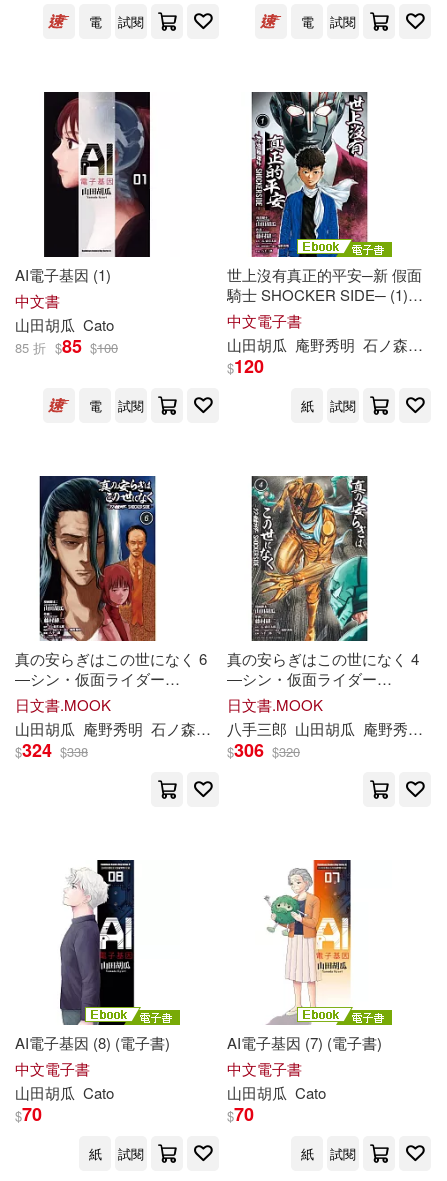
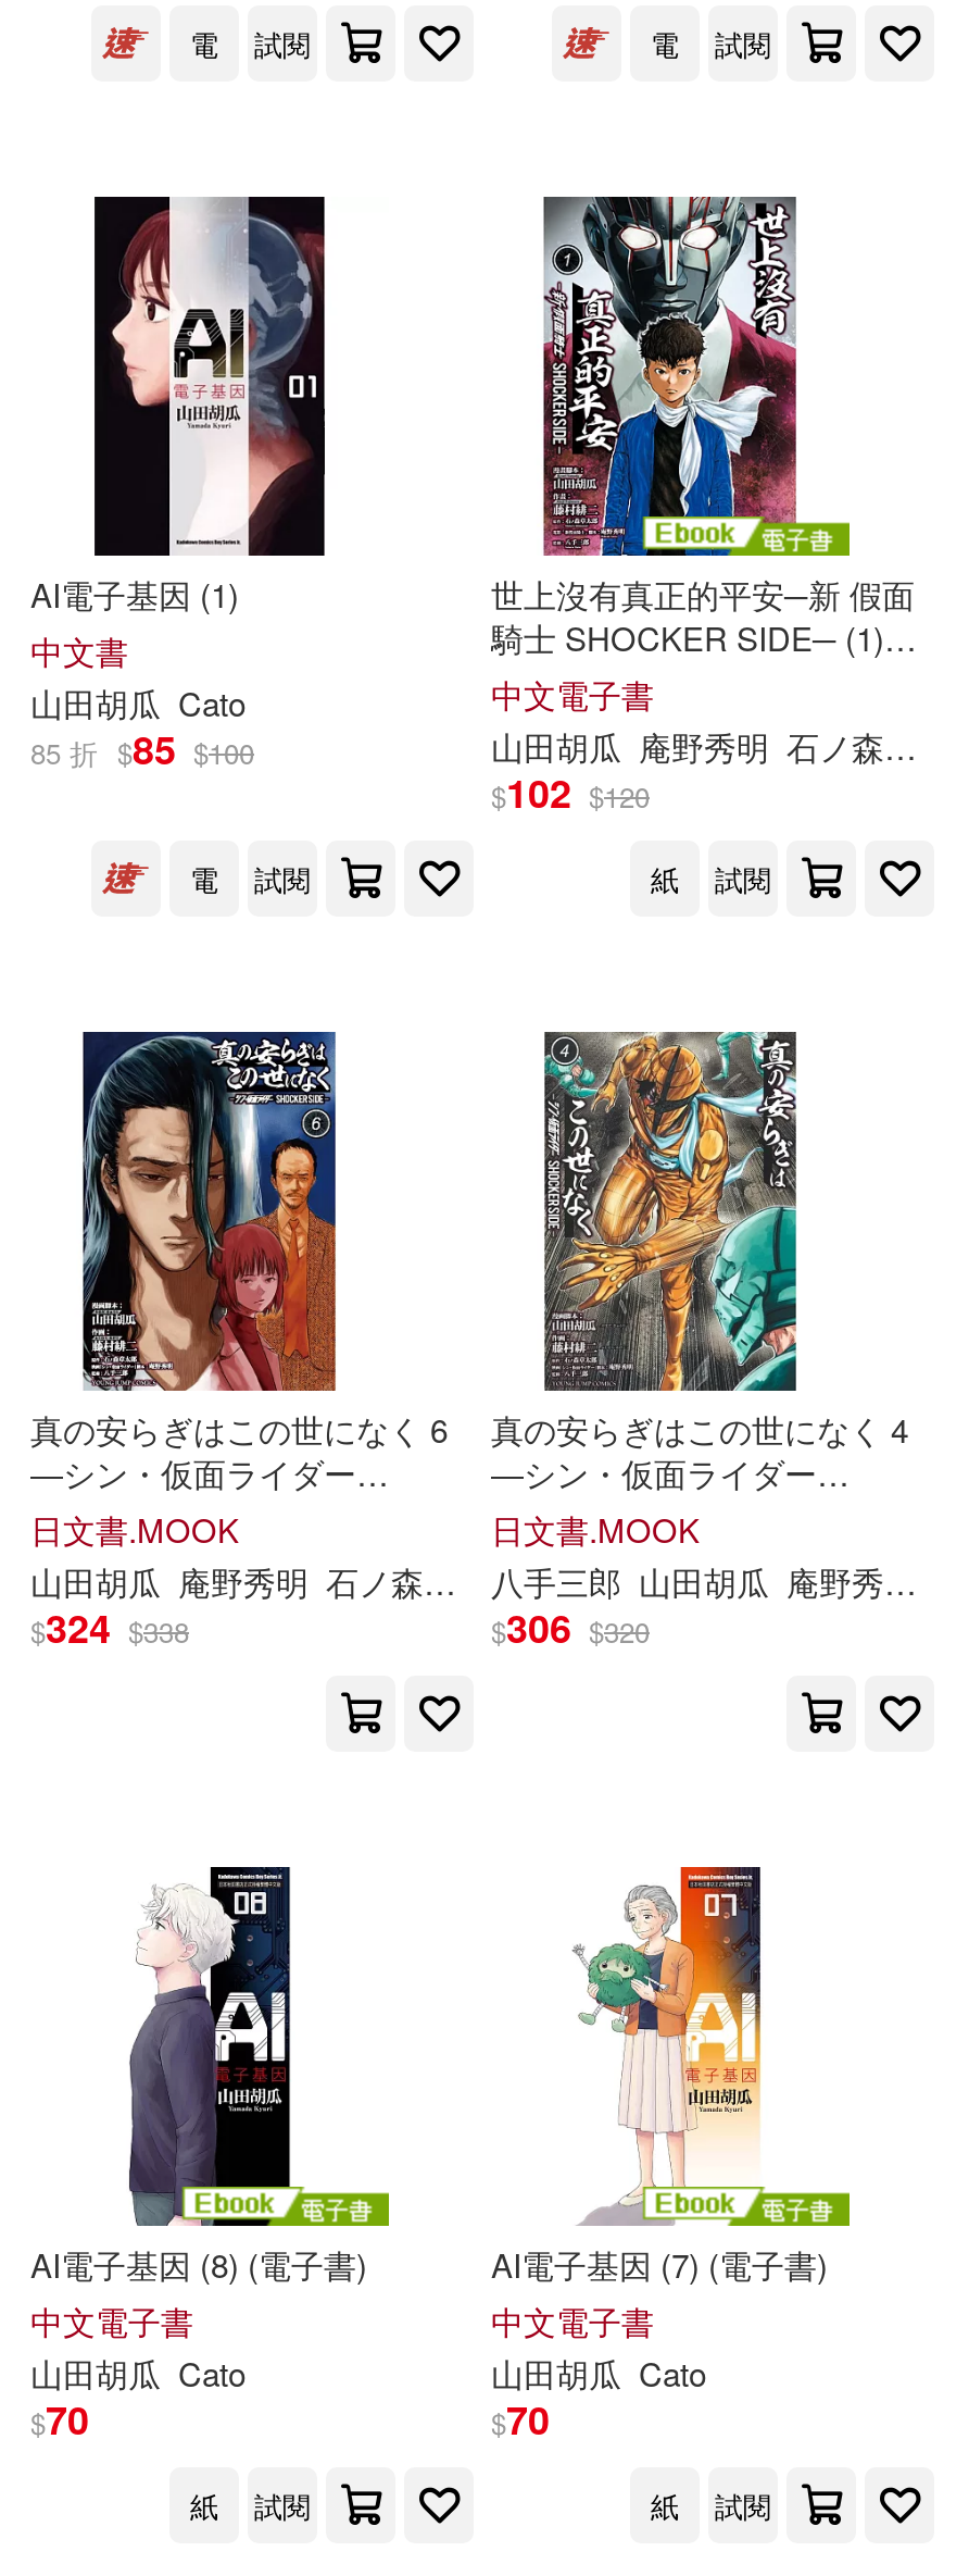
[227,353,264,379] $120 -> [491,764,650,821] $102 $120

